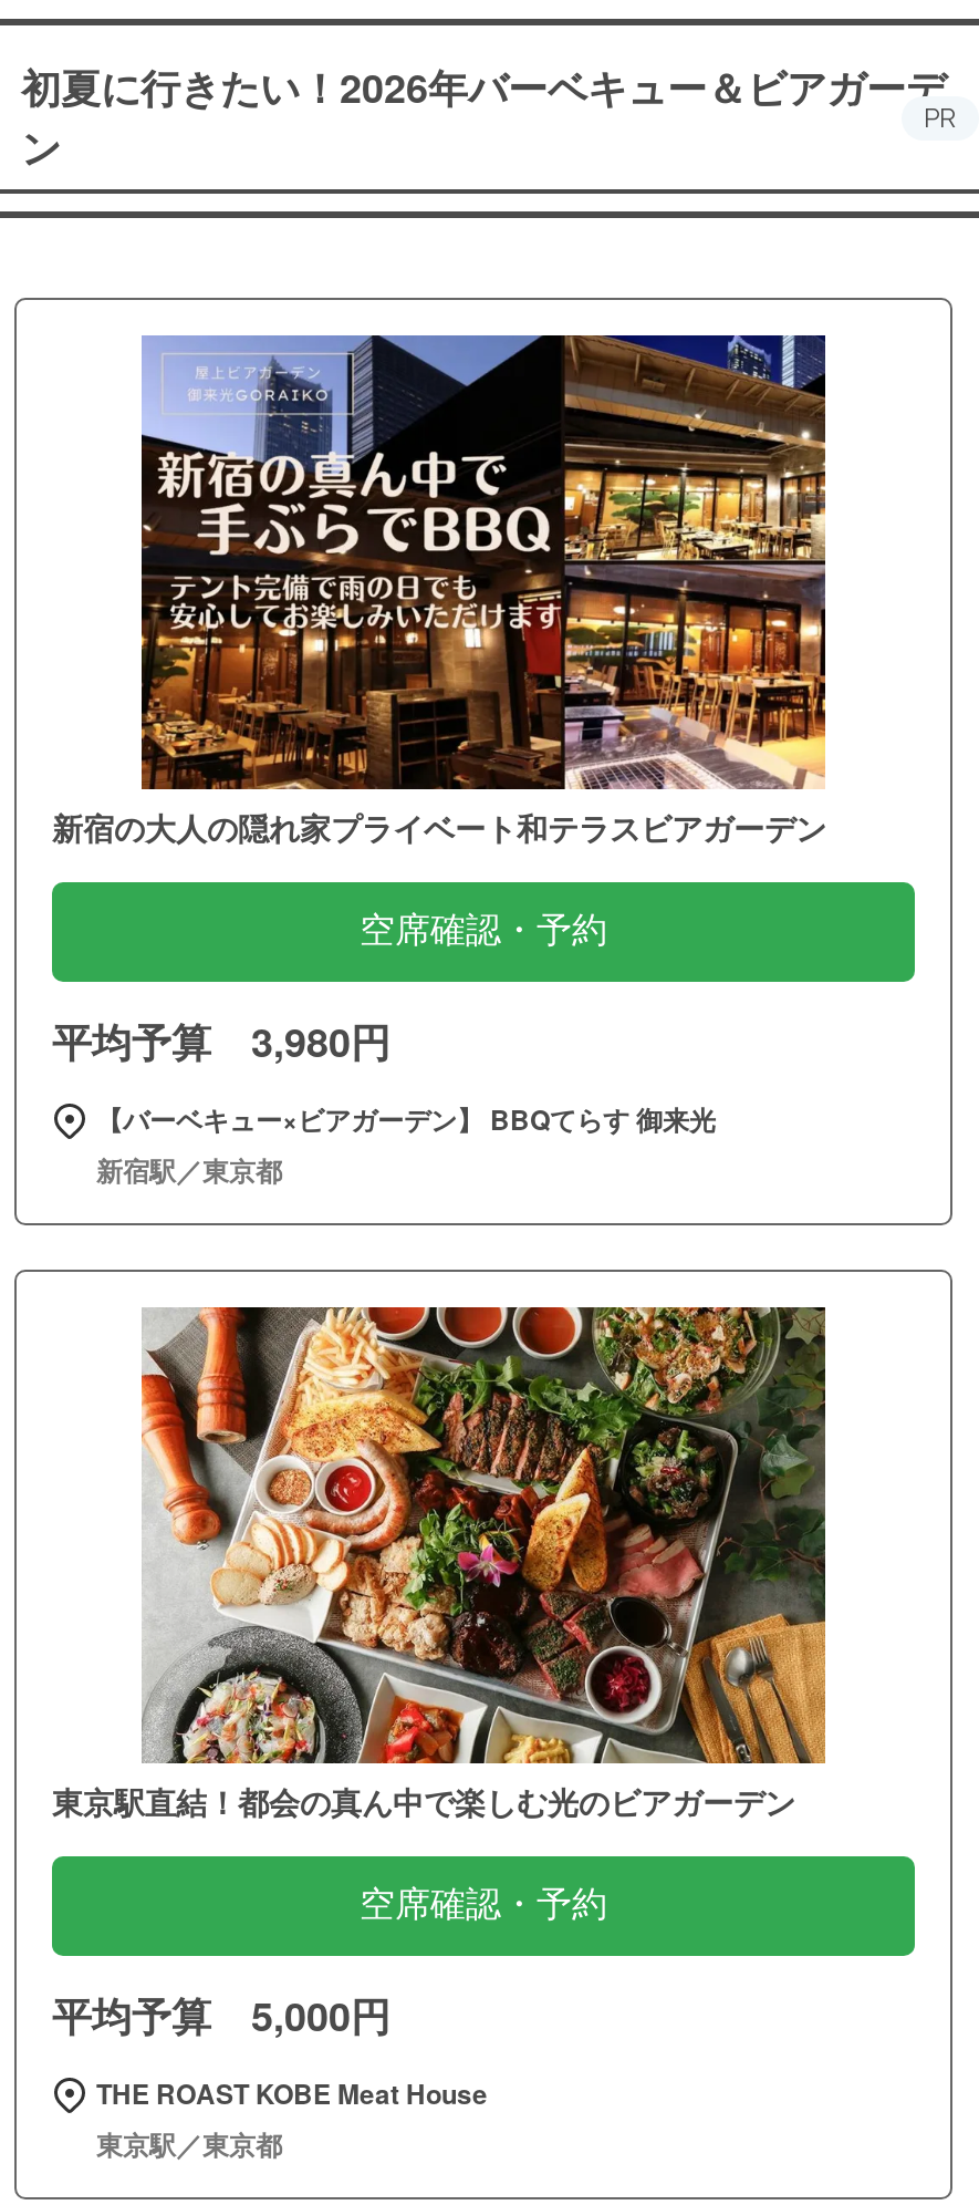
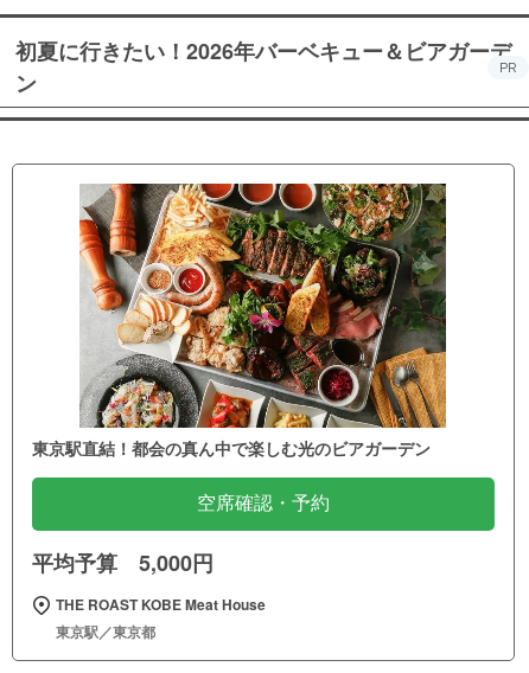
[52,332,826,1191] [image] | 新宿の大人の隠れ家プライベート和テラスビアガーデン | 空席確認・予約 | 平均予算 3,980円 | 【バーベキュー×ビアガーデン】 BBQてらす 御来光 | 新宿駅／東京都 -> none

